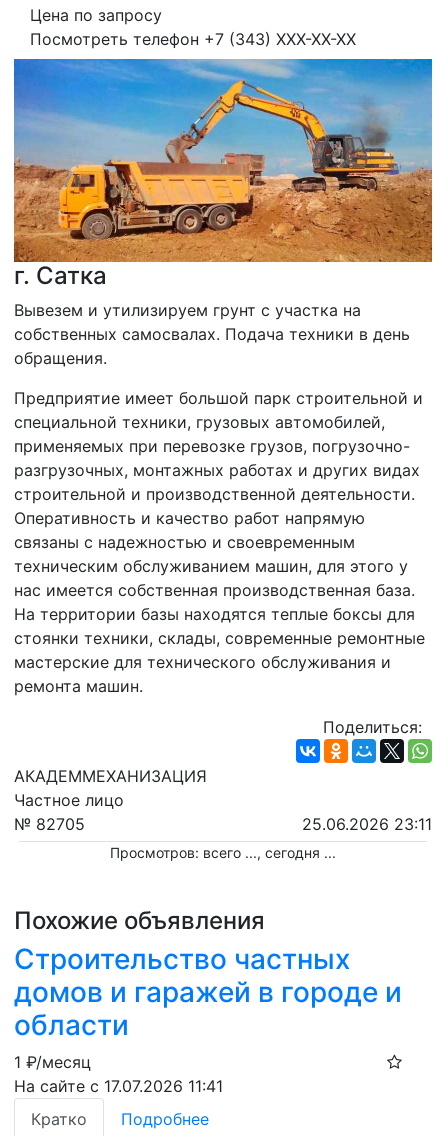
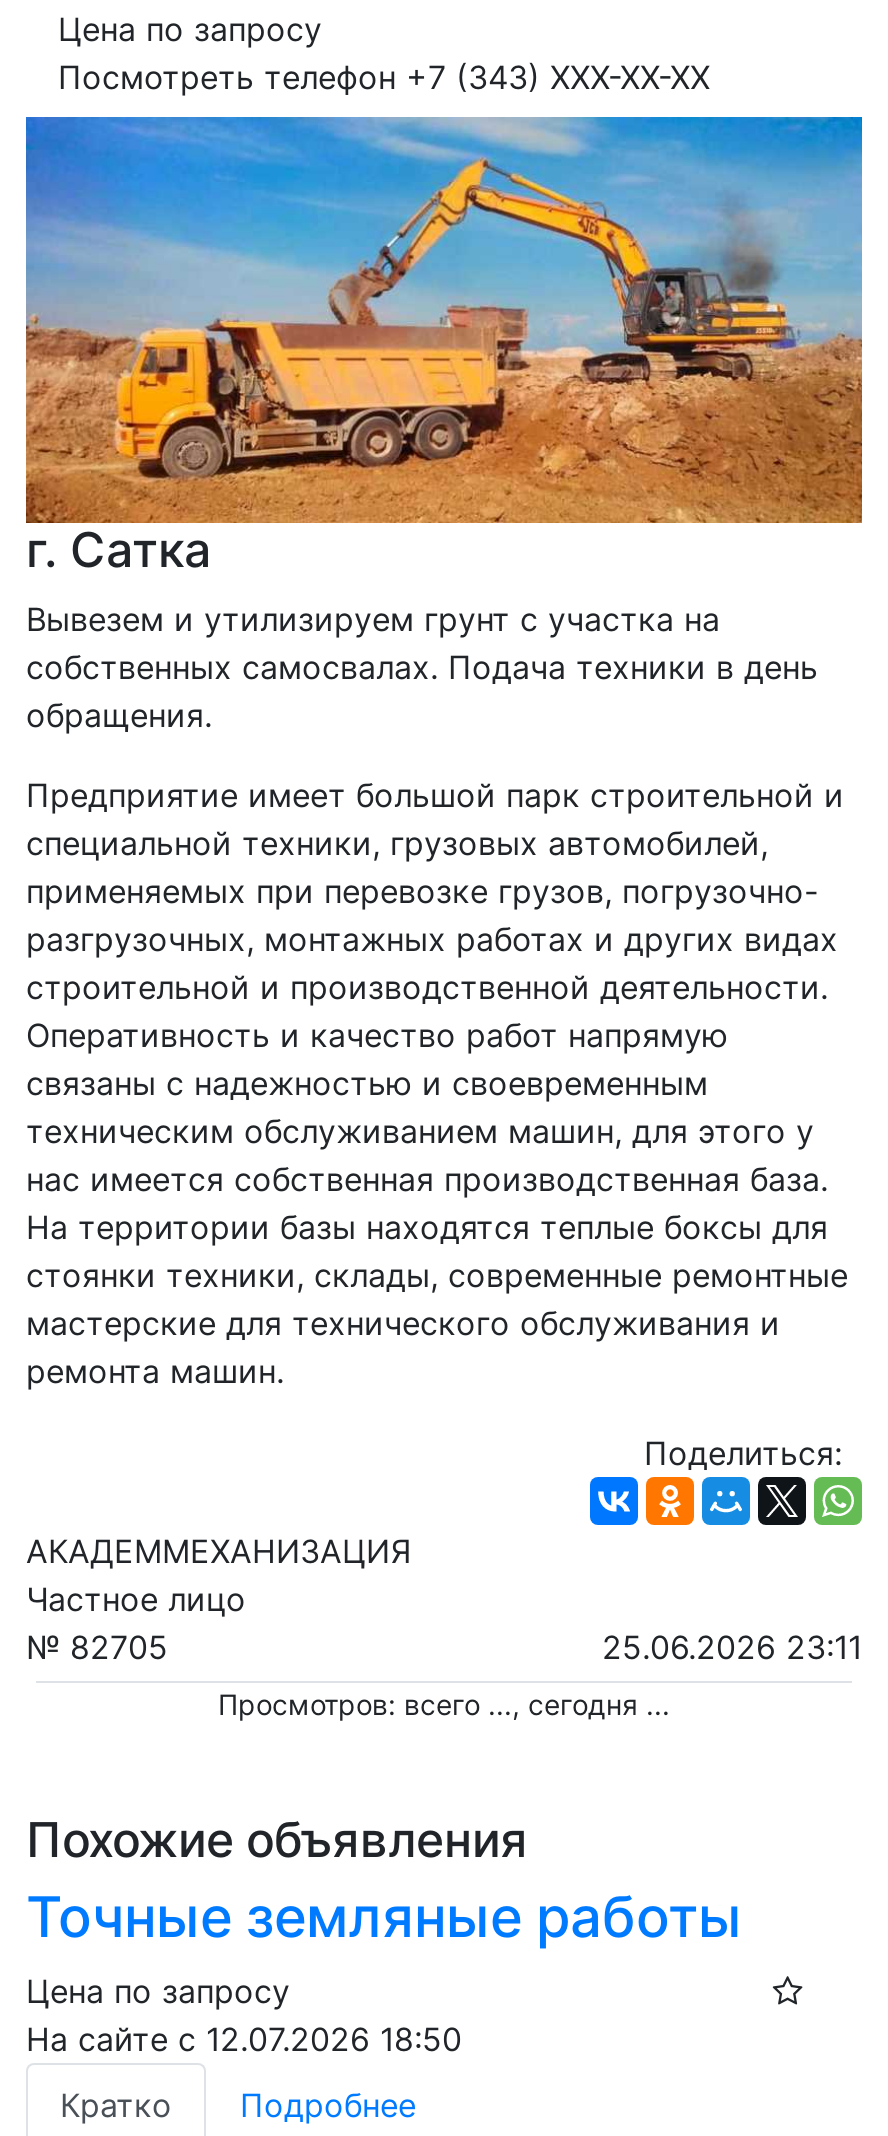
[14,942,402,1096] Строительство частных | домов и гаражей в городе и | области | 1 ₽/месяц | На сайте с 17.07.2026 11:41 -> [26,1882,742,2058] Точные земляные работы | Цена по запросу | На сайте с 12.07.2026 18:50

